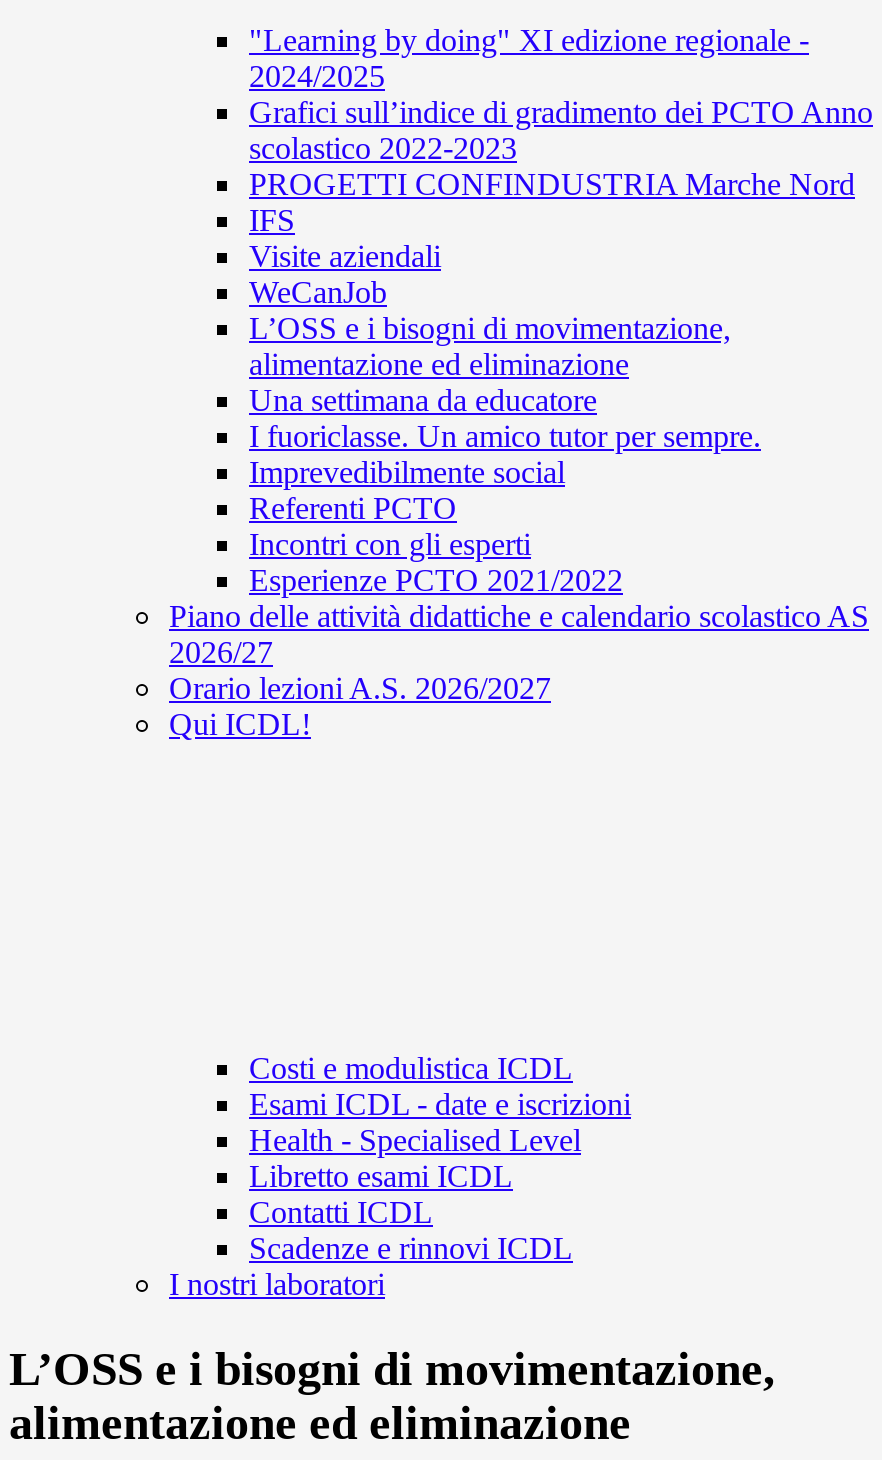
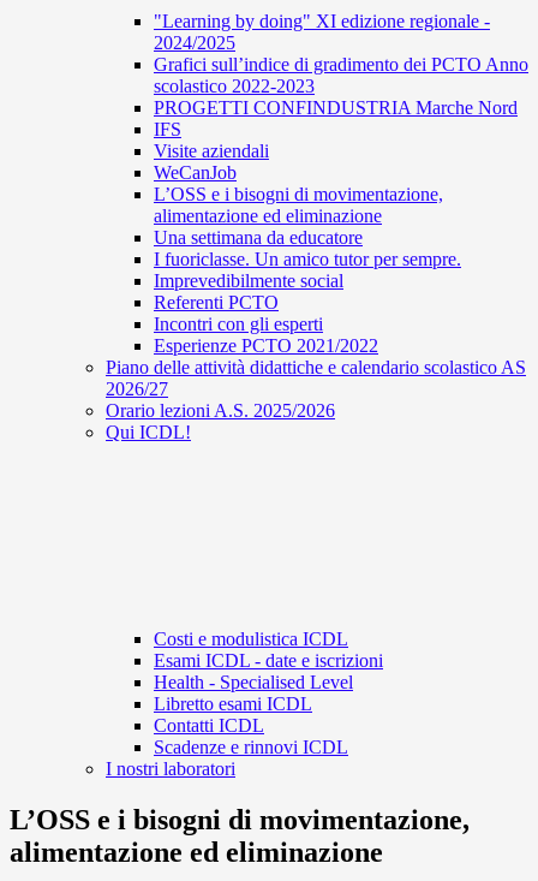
[169,672,551,706] Orario lezioni A.S. 2026/2027 -> [106,401,335,421] Orario lezioni A.S. 2025/2026

